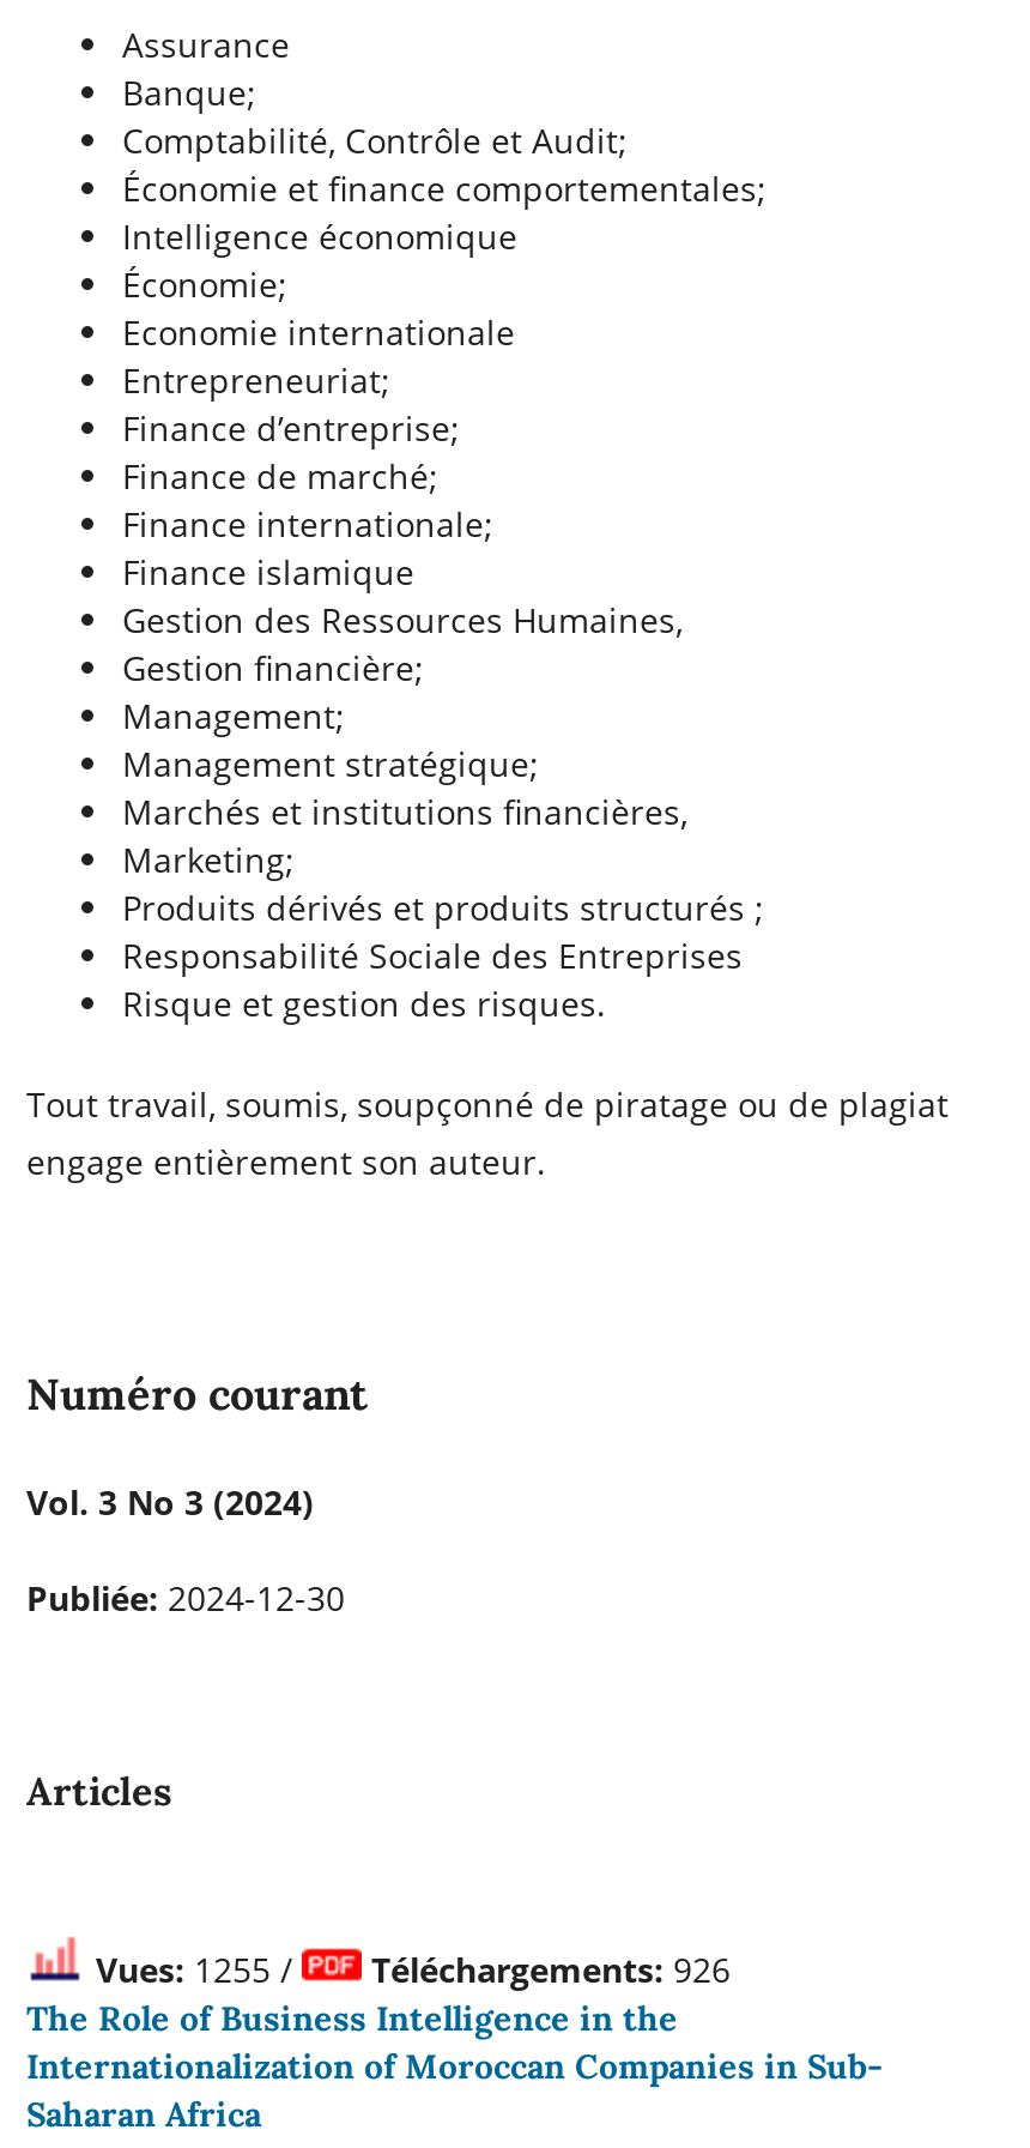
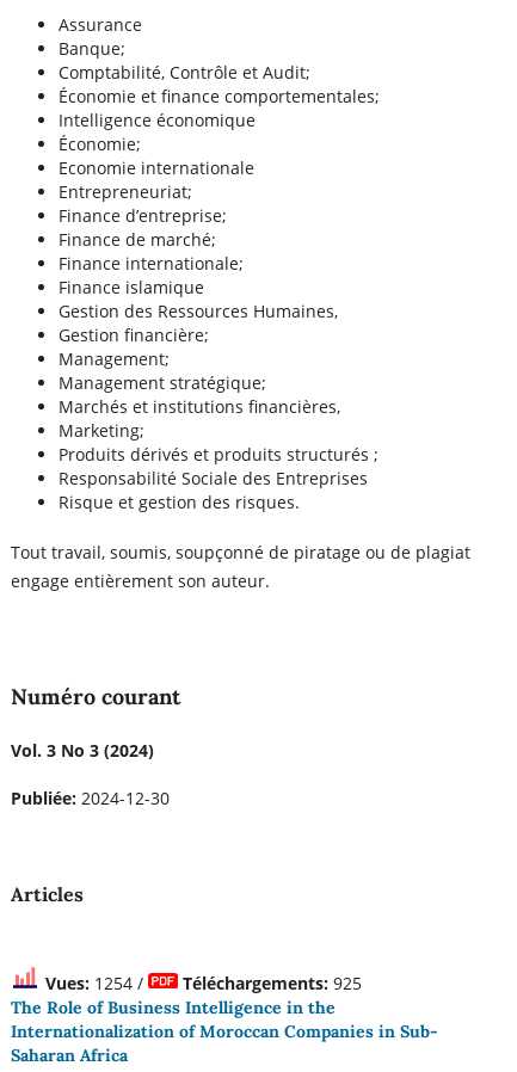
[96,1947,302,1992] Vues: 1255 / -> [45,972,148,995] Vues: 1254 /
[371,1947,731,1992] Téléchargements: 926 -> [183,972,362,995] Téléchargements: 925

